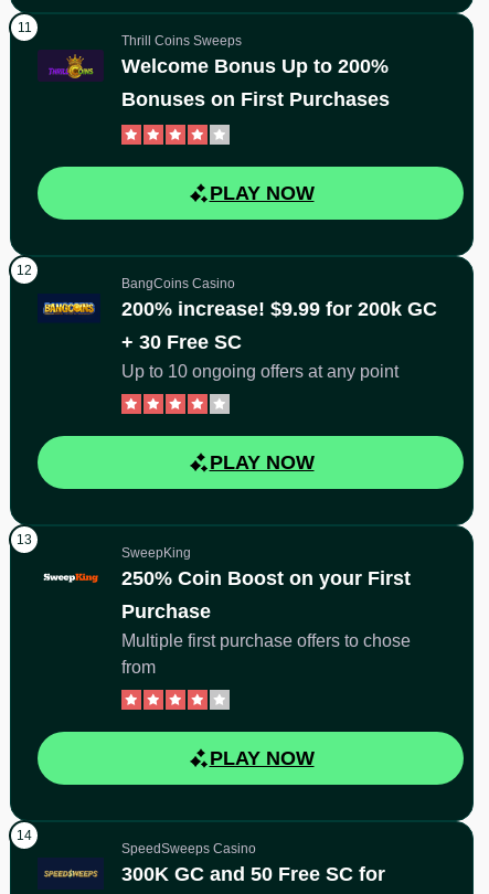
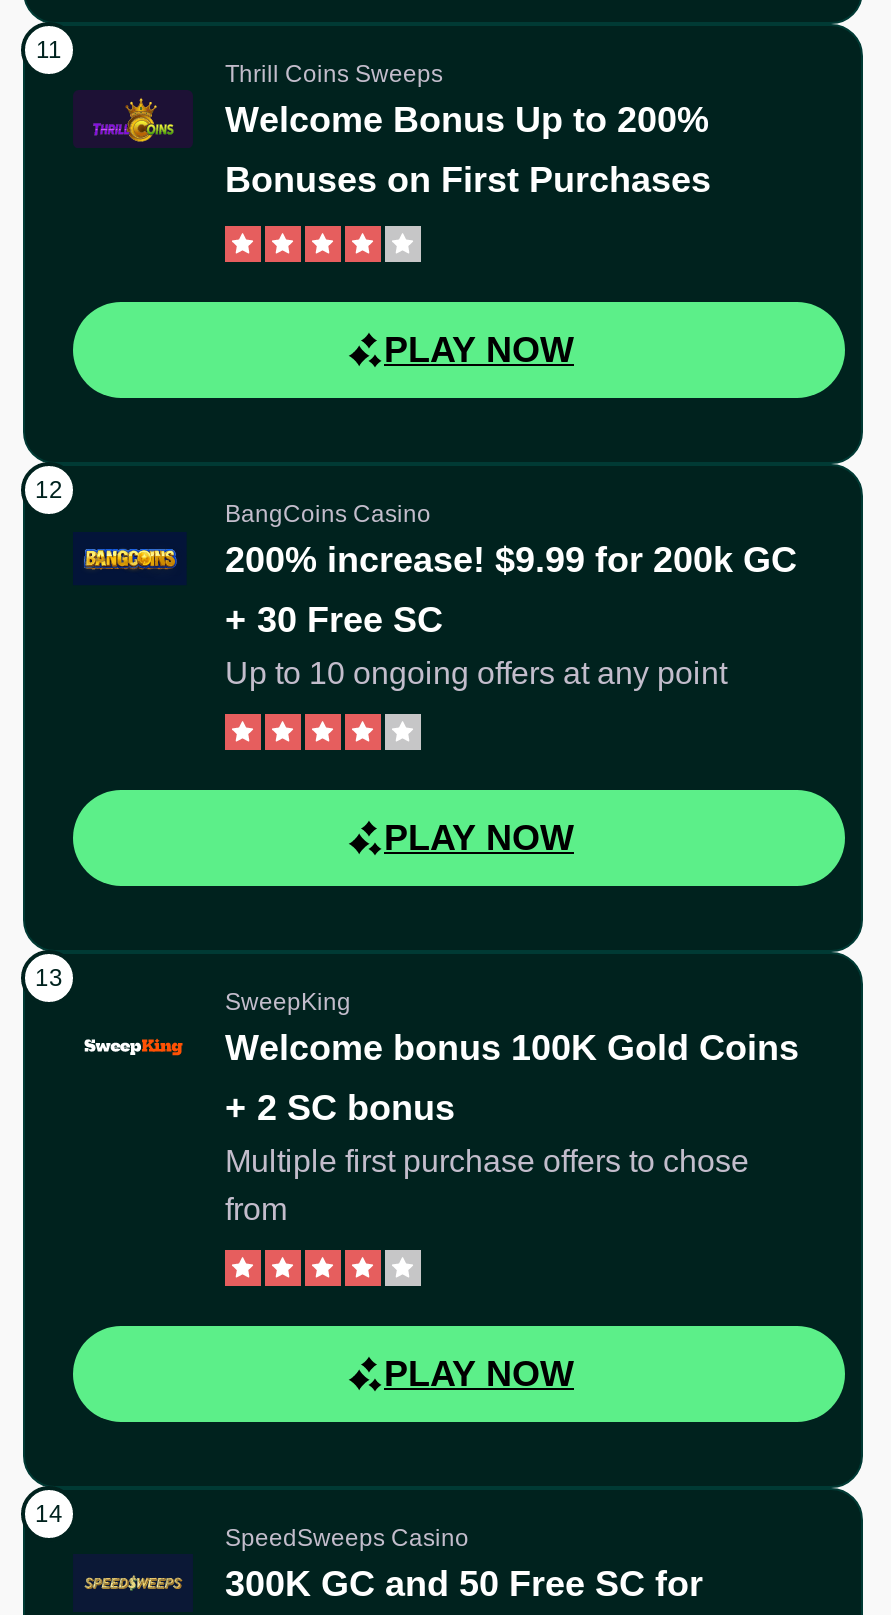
[121,568,411,590] 250% Coin Boost on your First -> [225,1029,799,1069] Welcome bonus 100K Gold Coins
[121,601,211,623] Purchase -> [225,1089,455,1129] + 2 SC bonus

